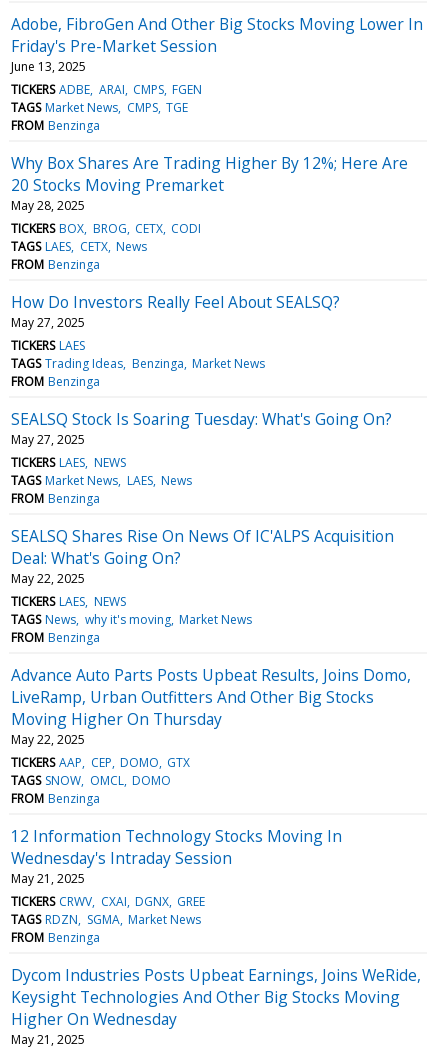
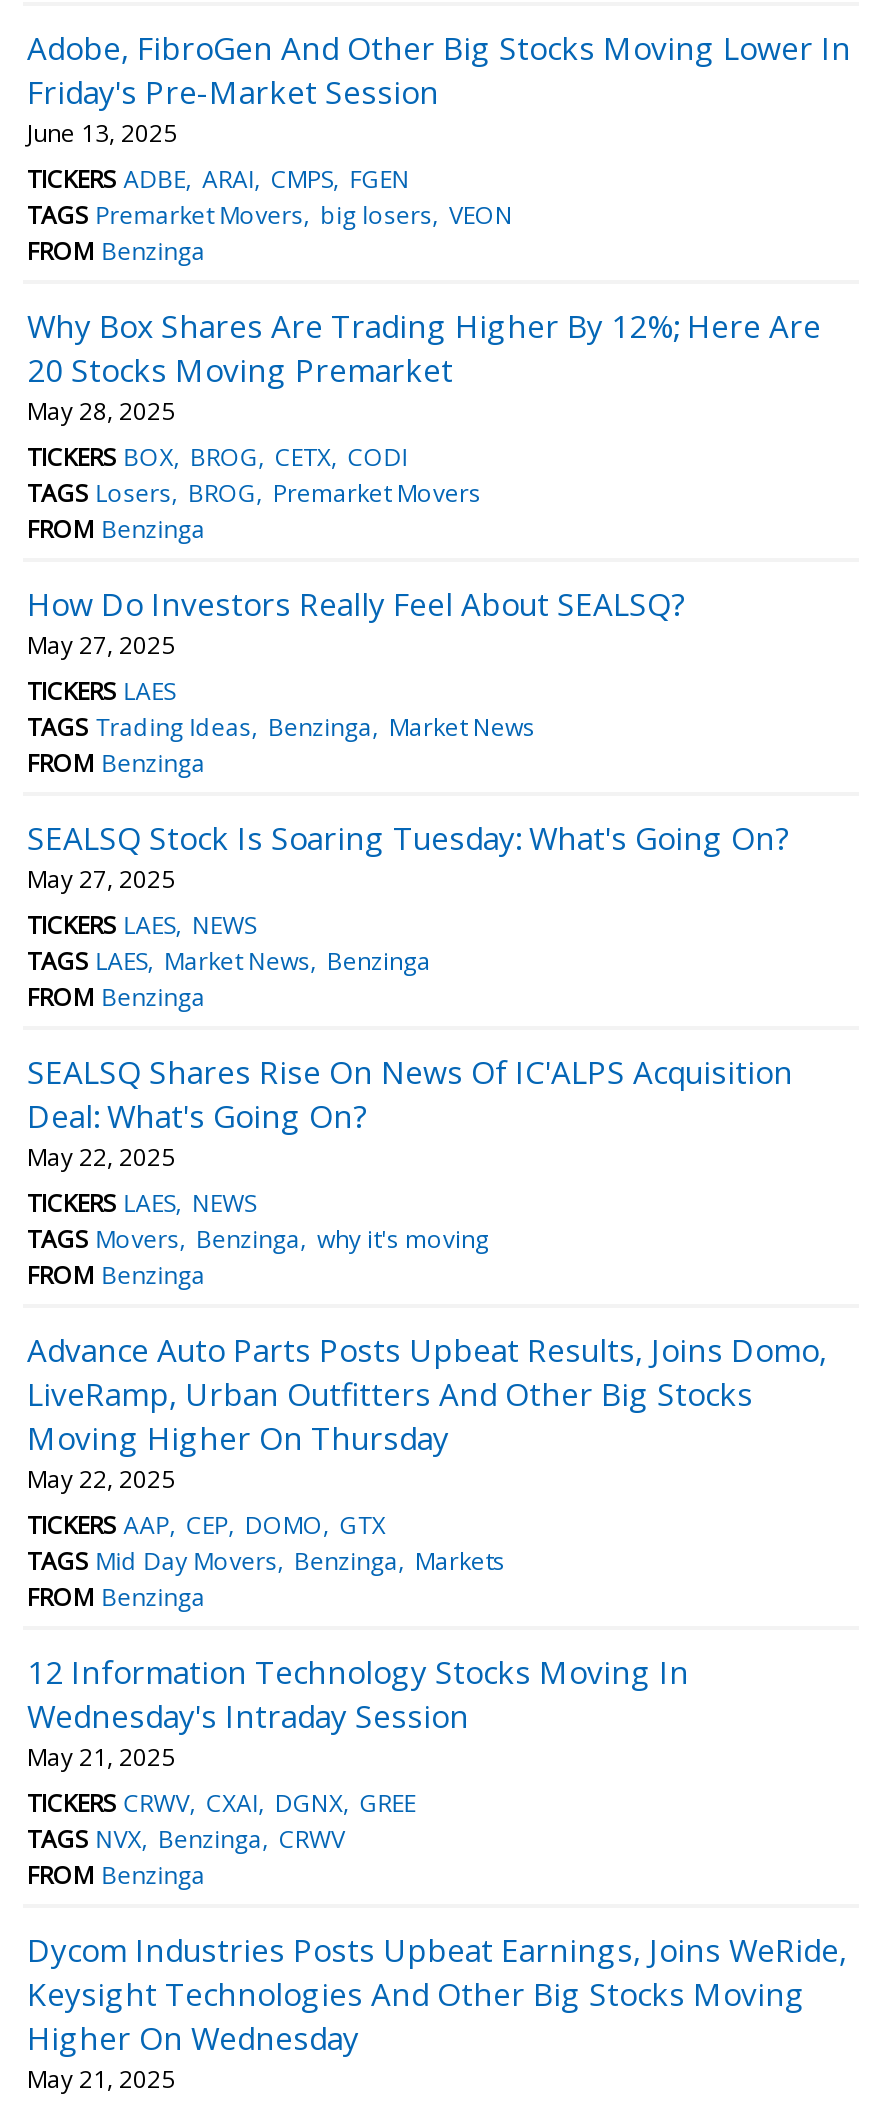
[11,99,188,116] TAGS Market News CMPS TGE -> [27,198,513,232] TAGS Premarket Movers big losers VEON
[11,238,147,255] TAGS LAES CETX News -> [27,476,481,510] TAGS Losers BROG Premarket Movers
[11,472,192,489] TAGS Market News LAES News -> [27,944,431,978] TAGS LAES Market News Benzinga
[11,611,252,628] TAGS News why it's moving Market News -> [27,1222,489,1256] TAGS Movers Benzinga why it's moving
[11,772,171,789] TAGS SNOW OMCL DOMO -> [27,1544,505,1578] TAGS Mid Day Movers Benzinga Markets
[11,911,201,928] TAGS RDZN SGMA Market News -> [27,1822,345,1856] TAGS NVX Benzinga CRWV

